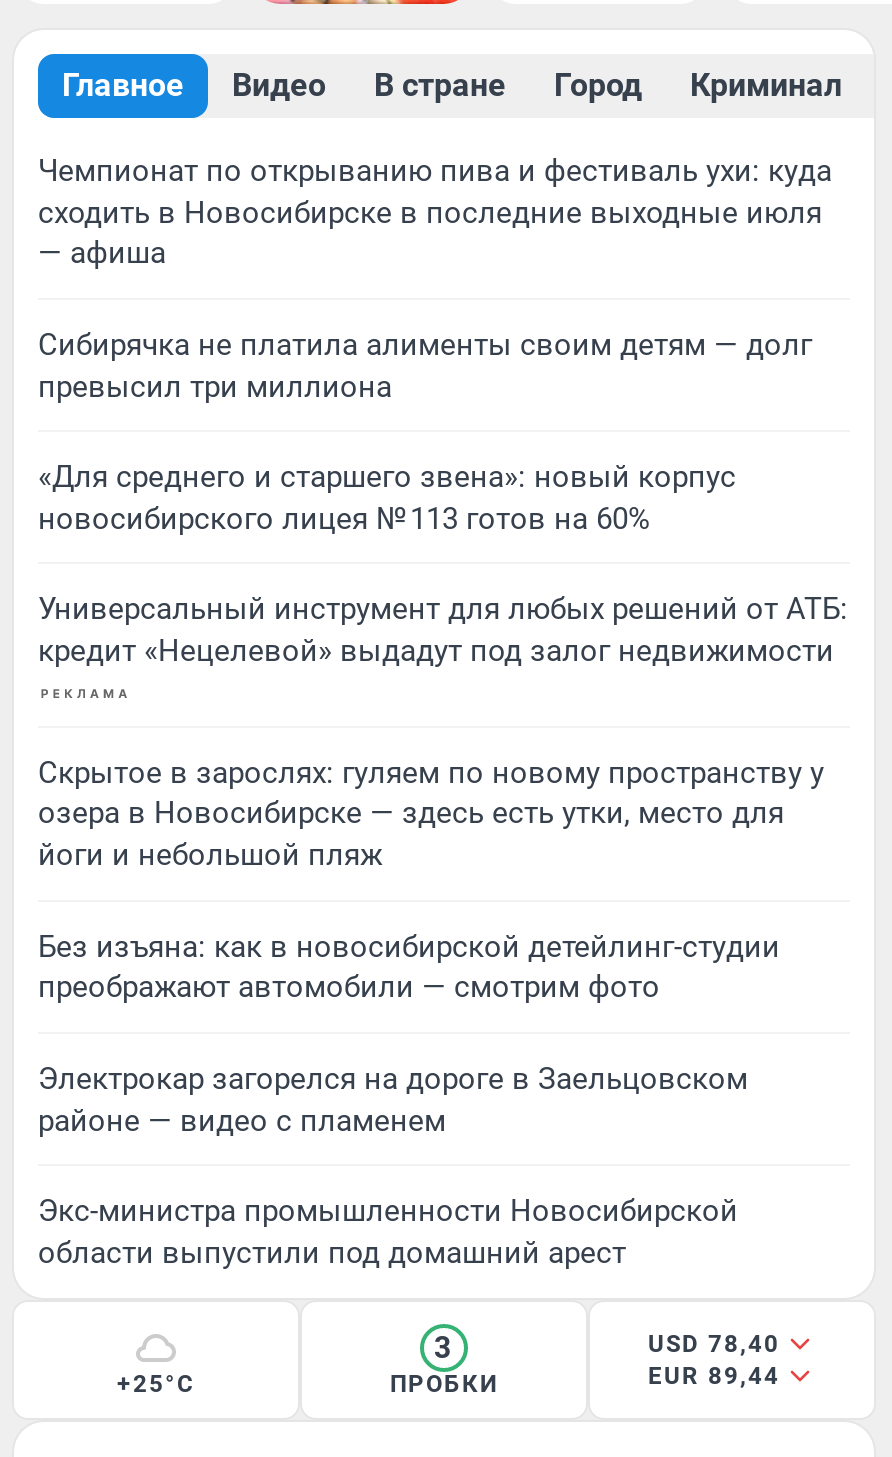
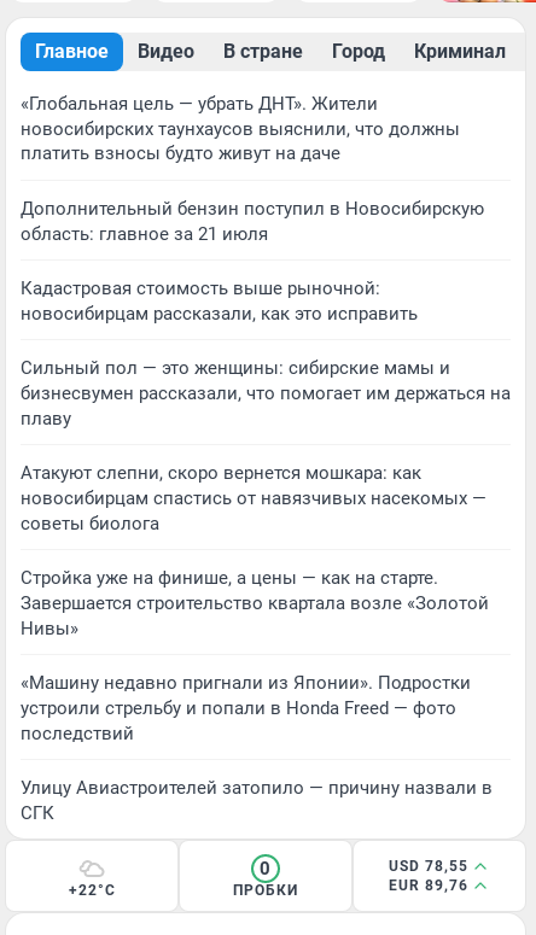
[38,153,832,272] Чемпионат по открыванию пива и фестиваль ухи: куда | сходить в Новосибирске в последние выходные июля | — афиша -> [21,92,460,164] «Глобальная цель — убрать ДНТ». Жители | новосибирских таунхаусов выяснили, что должны | платить взносы будто живут на даче
[38,327,812,404] Сибирячка не платила алименты своим детям — долг | превысил три миллиона -> [21,197,484,244] Дополнительный бензин поступил в Новосибирскую | область: главное за 21 июля
[38,460,736,537] «Для среднего и старшего звена»: новый корпус | новосибирского лицея № 113 готов на 60% -> [21,277,418,324] Кадастровая стоимость выше рыночной: | новосибирцам рассказали, как это исправить
[38,592,848,670] Универсальный инструмент для любых решений от АТБ: | кредит «Нецелевой» выдадут под залог недвижимости -> [21,357,511,429] Сильный пол — это женщины: сибирские мамы и | бизнесвумен рассказали, что помогает им держаться на | плаву
[38,755,824,873] Скрытое в зарослях: гуляем по новому пространству у | озера в Новосибирске — здесь есть утки, место для | йоги и небольшой пляж -> [21,462,487,534] Атакуют слепни, скоро вернется мошкара: как | новосибирцам спастись от навязчивых насекомых — | советы биолога
[38,929,780,1006] Без изъяна: как в новосибирской детейлинг-студии | преображают автомобили — смотрим фото -> [21,567,489,638] Стройка уже на финише, а цены — как на старте. | Завершается строительство квартала возле «Золотой | Нивы»
[38,1061,748,1138] Электрокар загорелся на дороге в Заельцовском | районе — видео с пламенем -> [21,672,471,743] «Машину недавно пригнали из Японии». Подростки | устроили стрельбу и попали в Honda Freed — фото | последствий
[38,1194,738,1271] Экс-министра промышленности Новосибирской | области выпустили под домашний арест -> [21,777,493,823] Улицу Авиастроителей затопило — причину назвали в | СГК
[434,1329,454,1365] 3 -> [260,858,272,880] 0
[648,1329,780,1357] USD 78,40 -> [389,858,468,875] USD 78,55
[117,1369,195,1397] +25°C -> [68,883,115,899] +22°C
[648,1361,780,1389] EUR 89,44 -> [389,878,468,895] EUR 89,76

